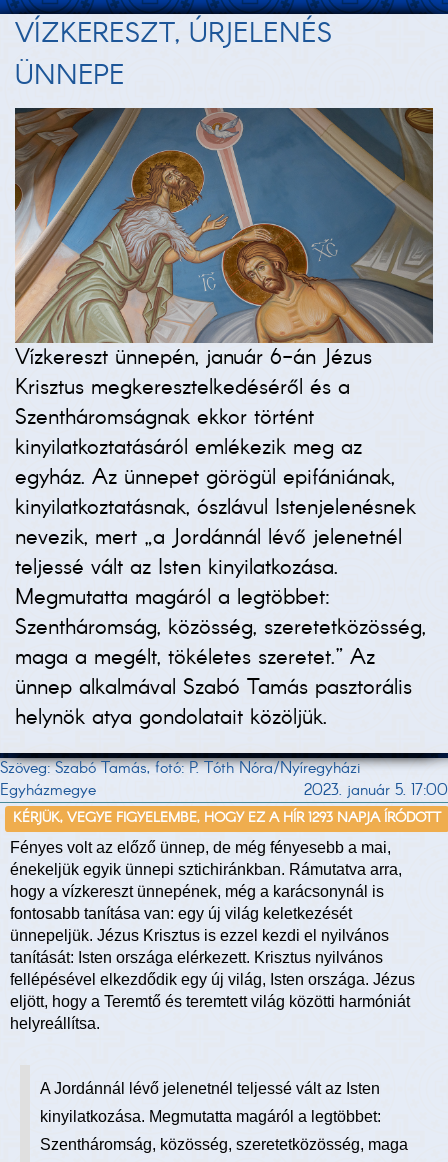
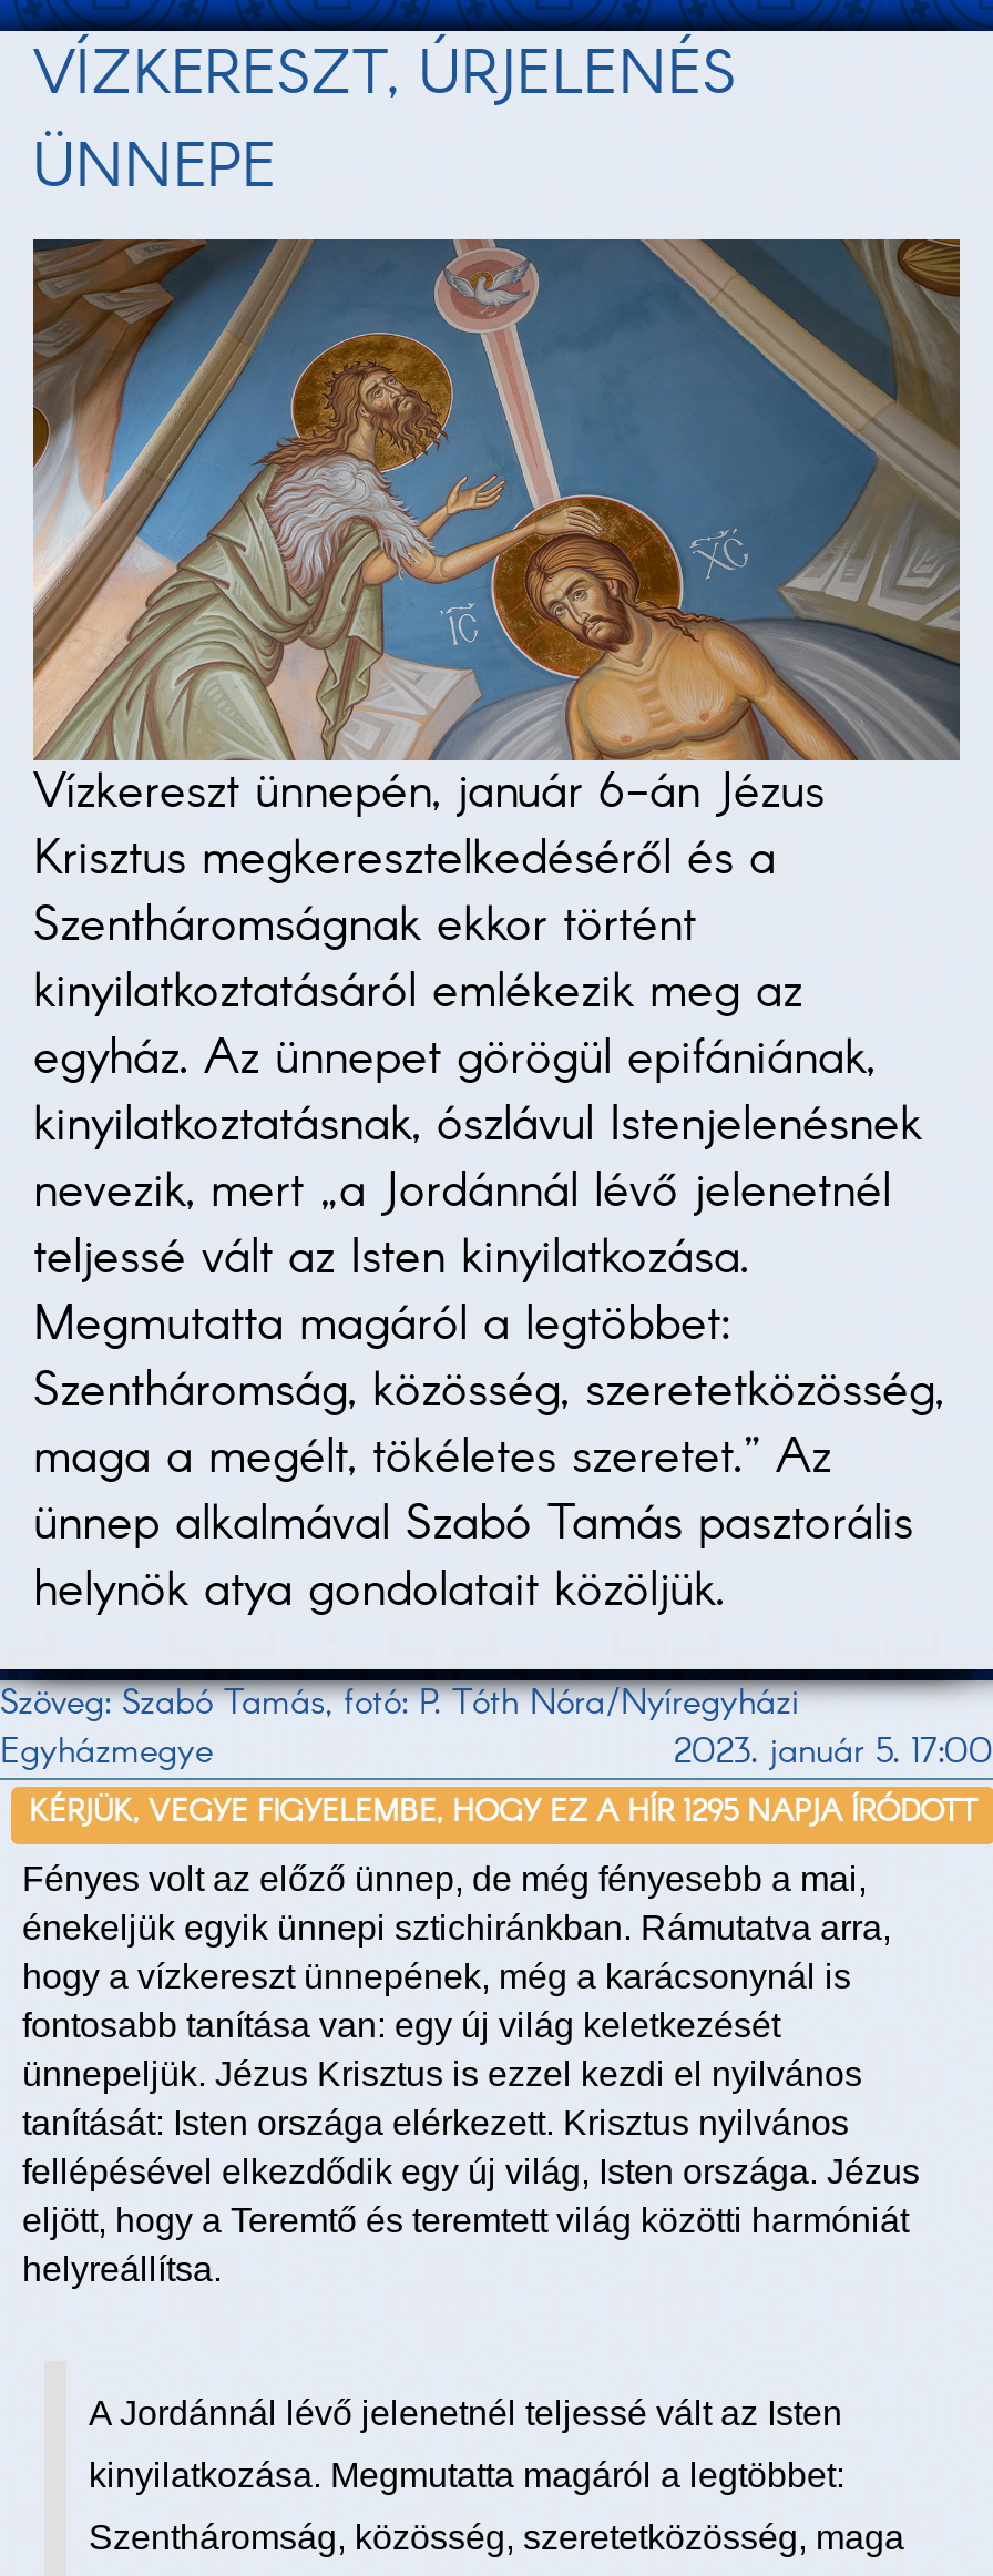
[13,809,441,828] KÉRJÜK, VEGYE FIGYELEMBE, HOGY EZ A HÍR 1293 NAPJA ÍRÓDOTT -> [29,1794,978,1836] KÉRJÜK, VEGYE FIGYELEMBE, HOGY EZ A HÍR 1295 NAPJA ÍRÓDOTT

